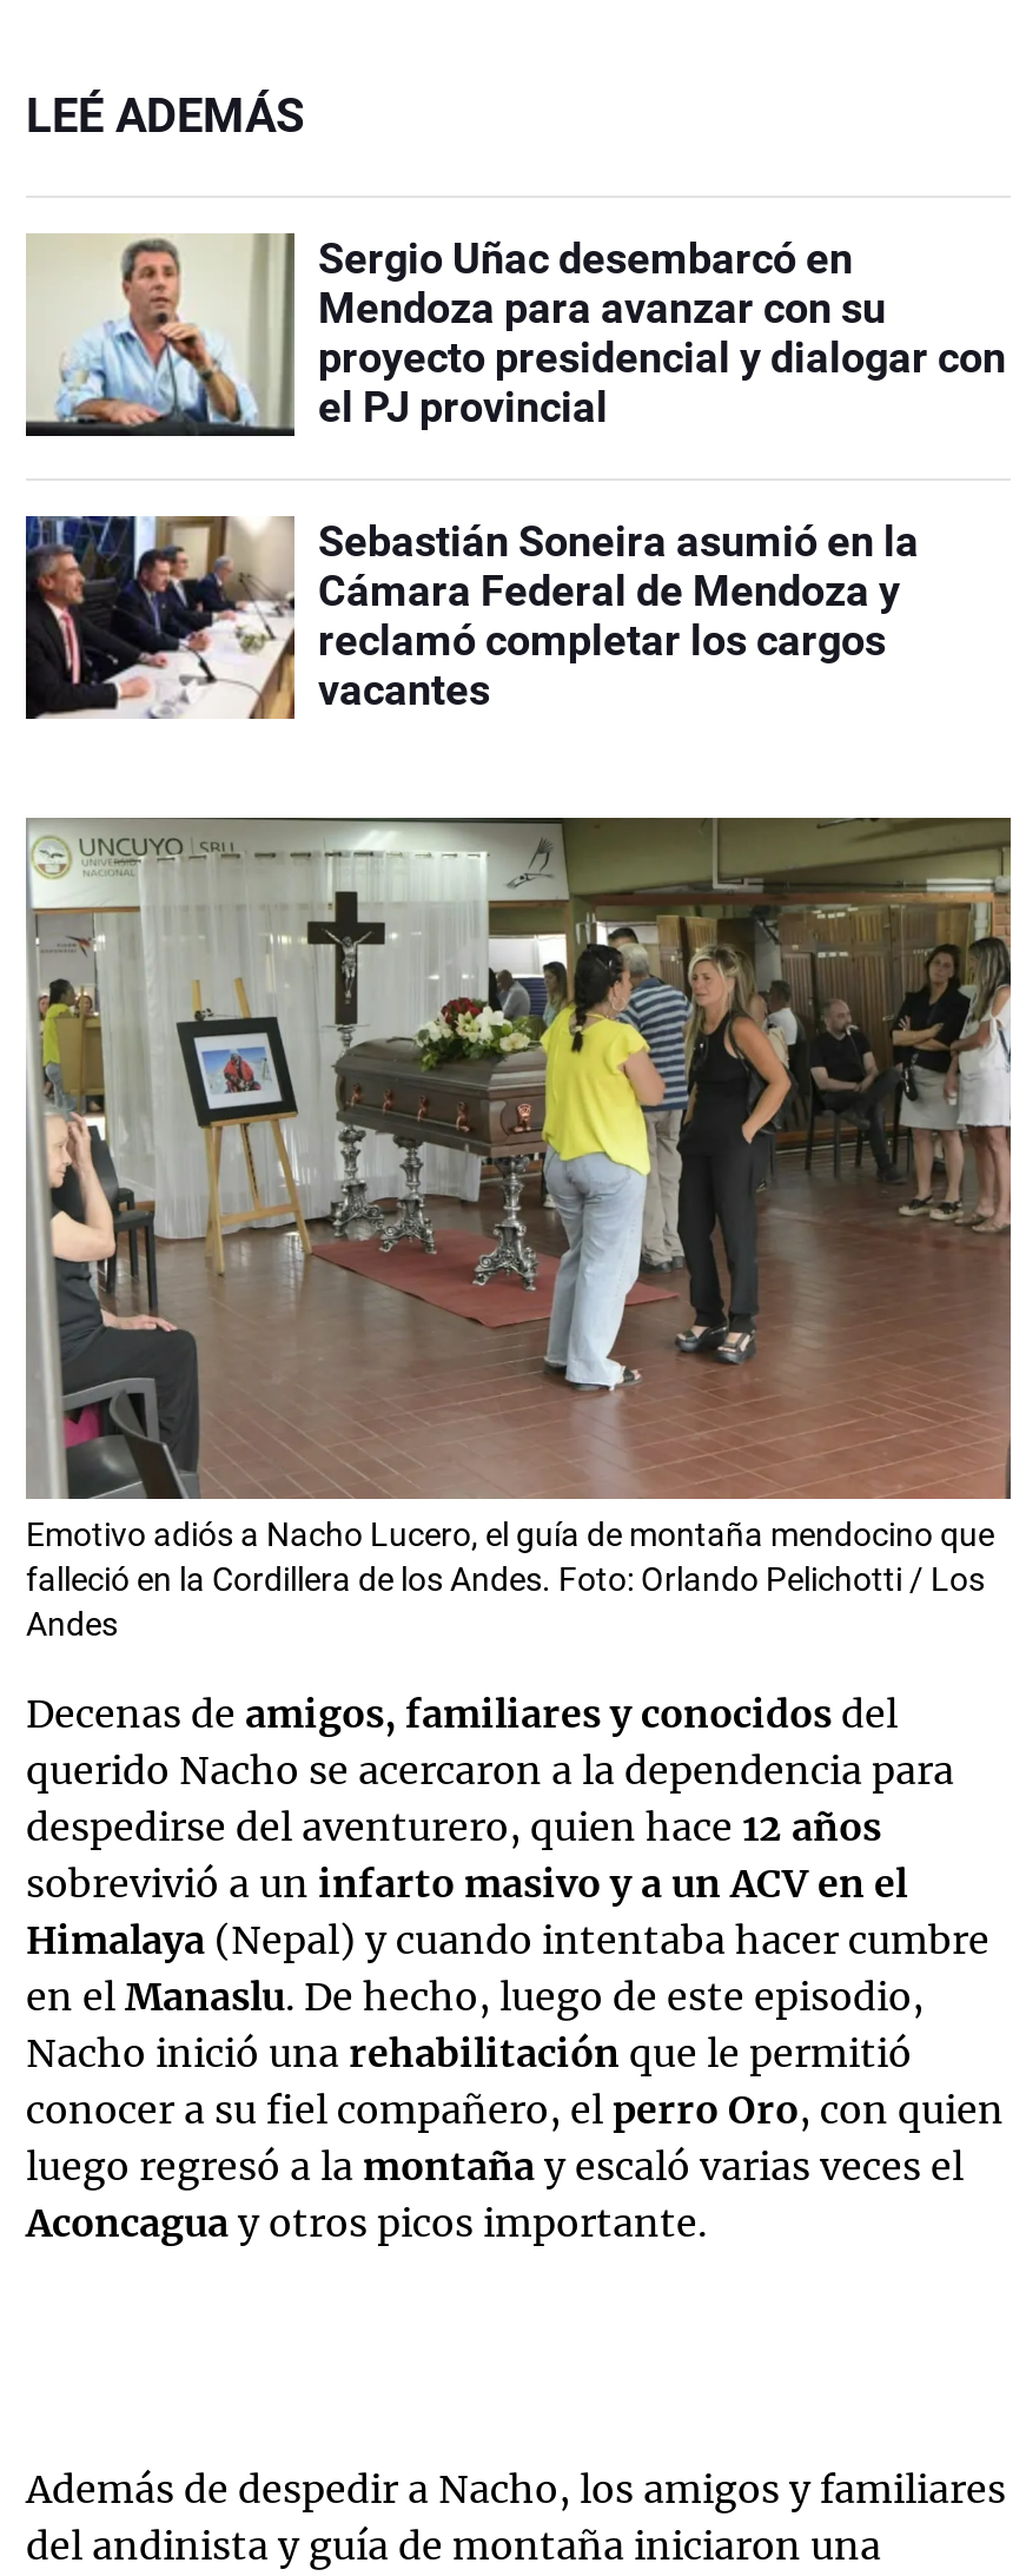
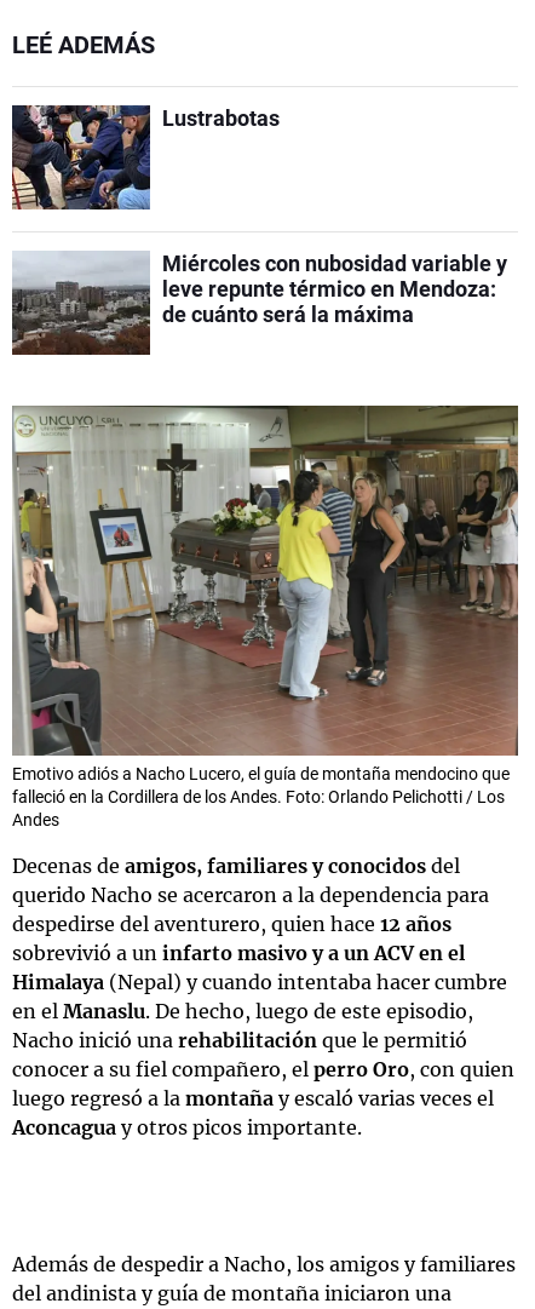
[26,231,1006,438] [image] | Sergio Uñac desembarcó en | Mendoza para avanzar con su | proyecto presidencial y dialogar con | el PJ provincial -> [11,104,280,211] [image] | Lustrabotas
[24,514,919,721] [image] | Sebastián Soneira asumió en la | Cámara Federal de Mendoza y | reclamó completar los cargos | vacantes -> [11,250,507,356] [image] | Miércoles con nubosidad variable y | leve repunte térmico en Mendoza: | de cuánto será la máxima

